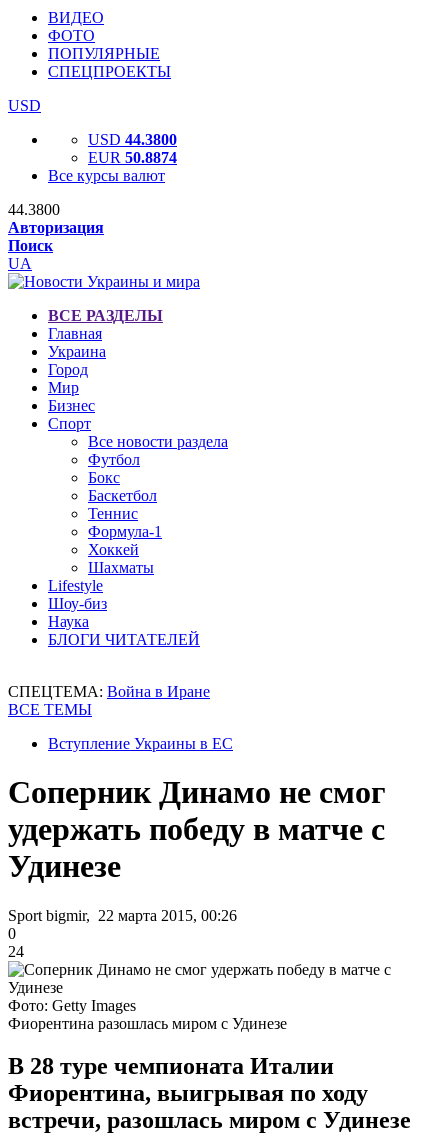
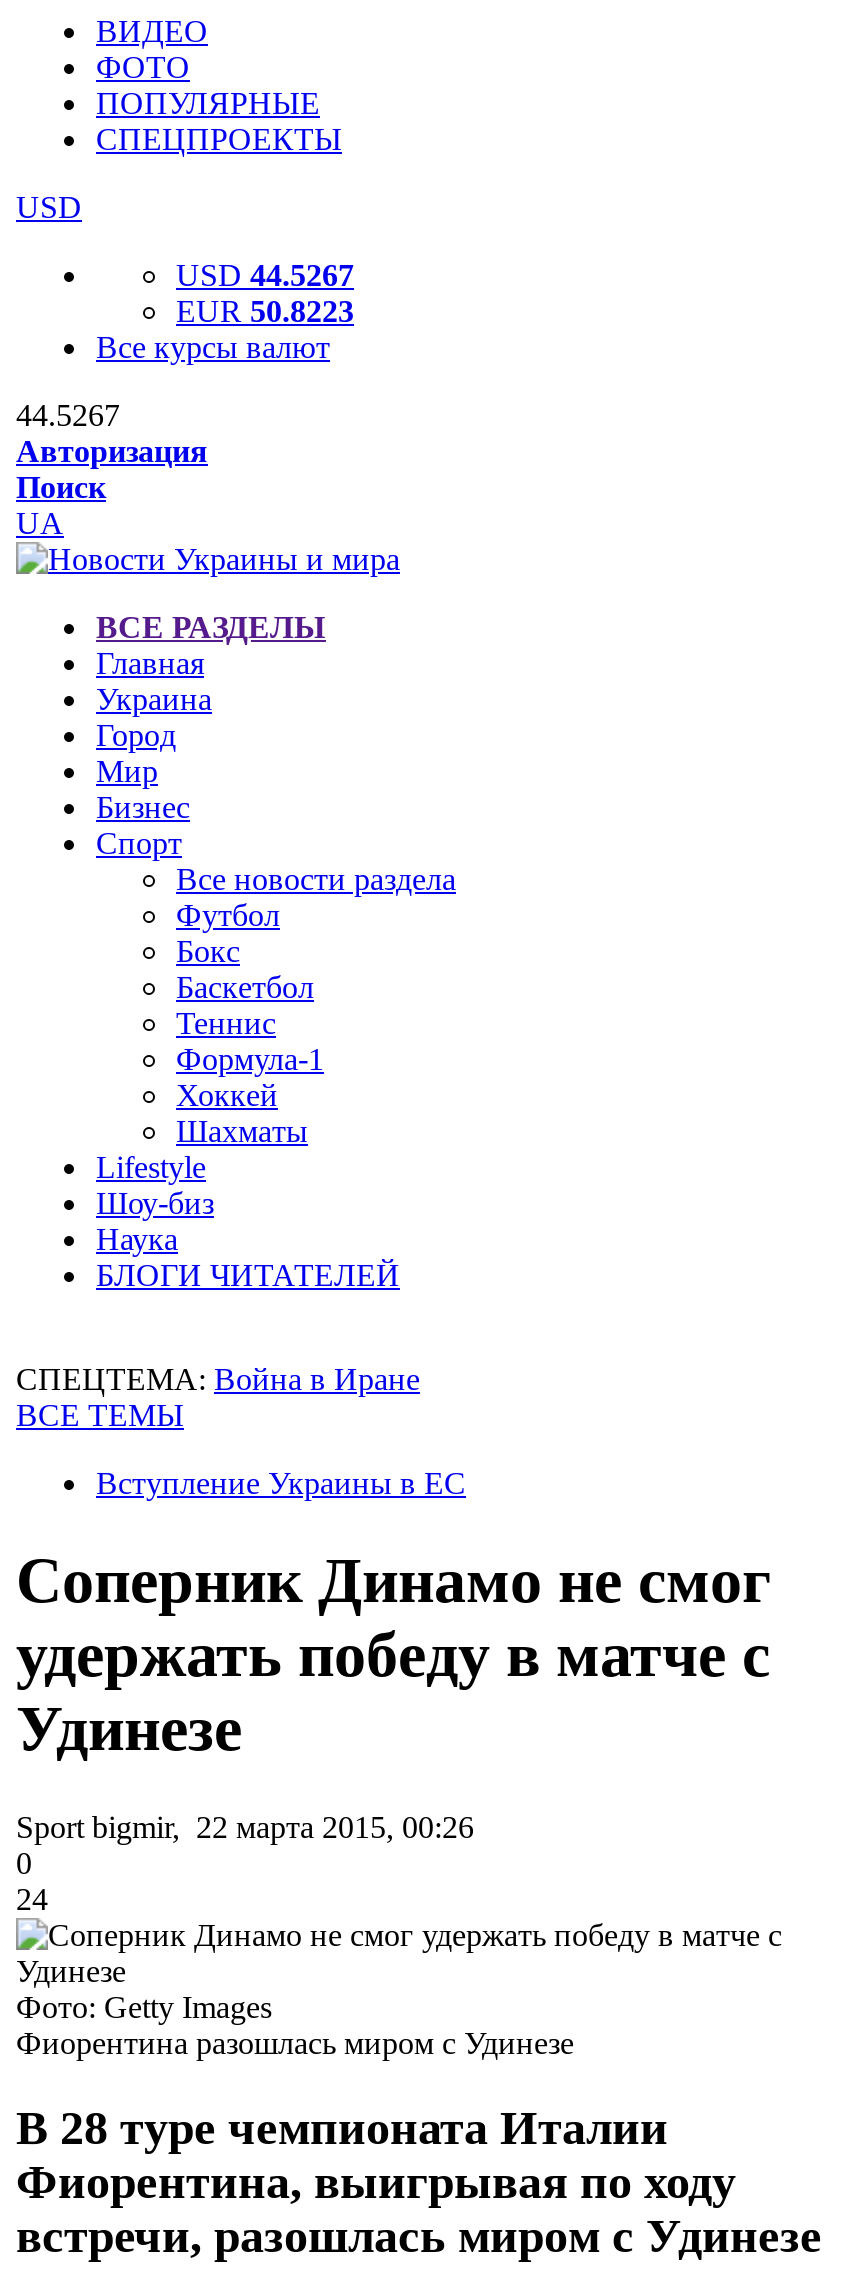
[88,131,177,148] USD 44.3800 -> [176,258,354,292] USD 44.5267
[88,149,177,166] EUR 50.8874 -> [176,294,354,328] EUR 50.8223
[8,201,60,218] 44.3800 -> [16,398,120,432] 44.5267

